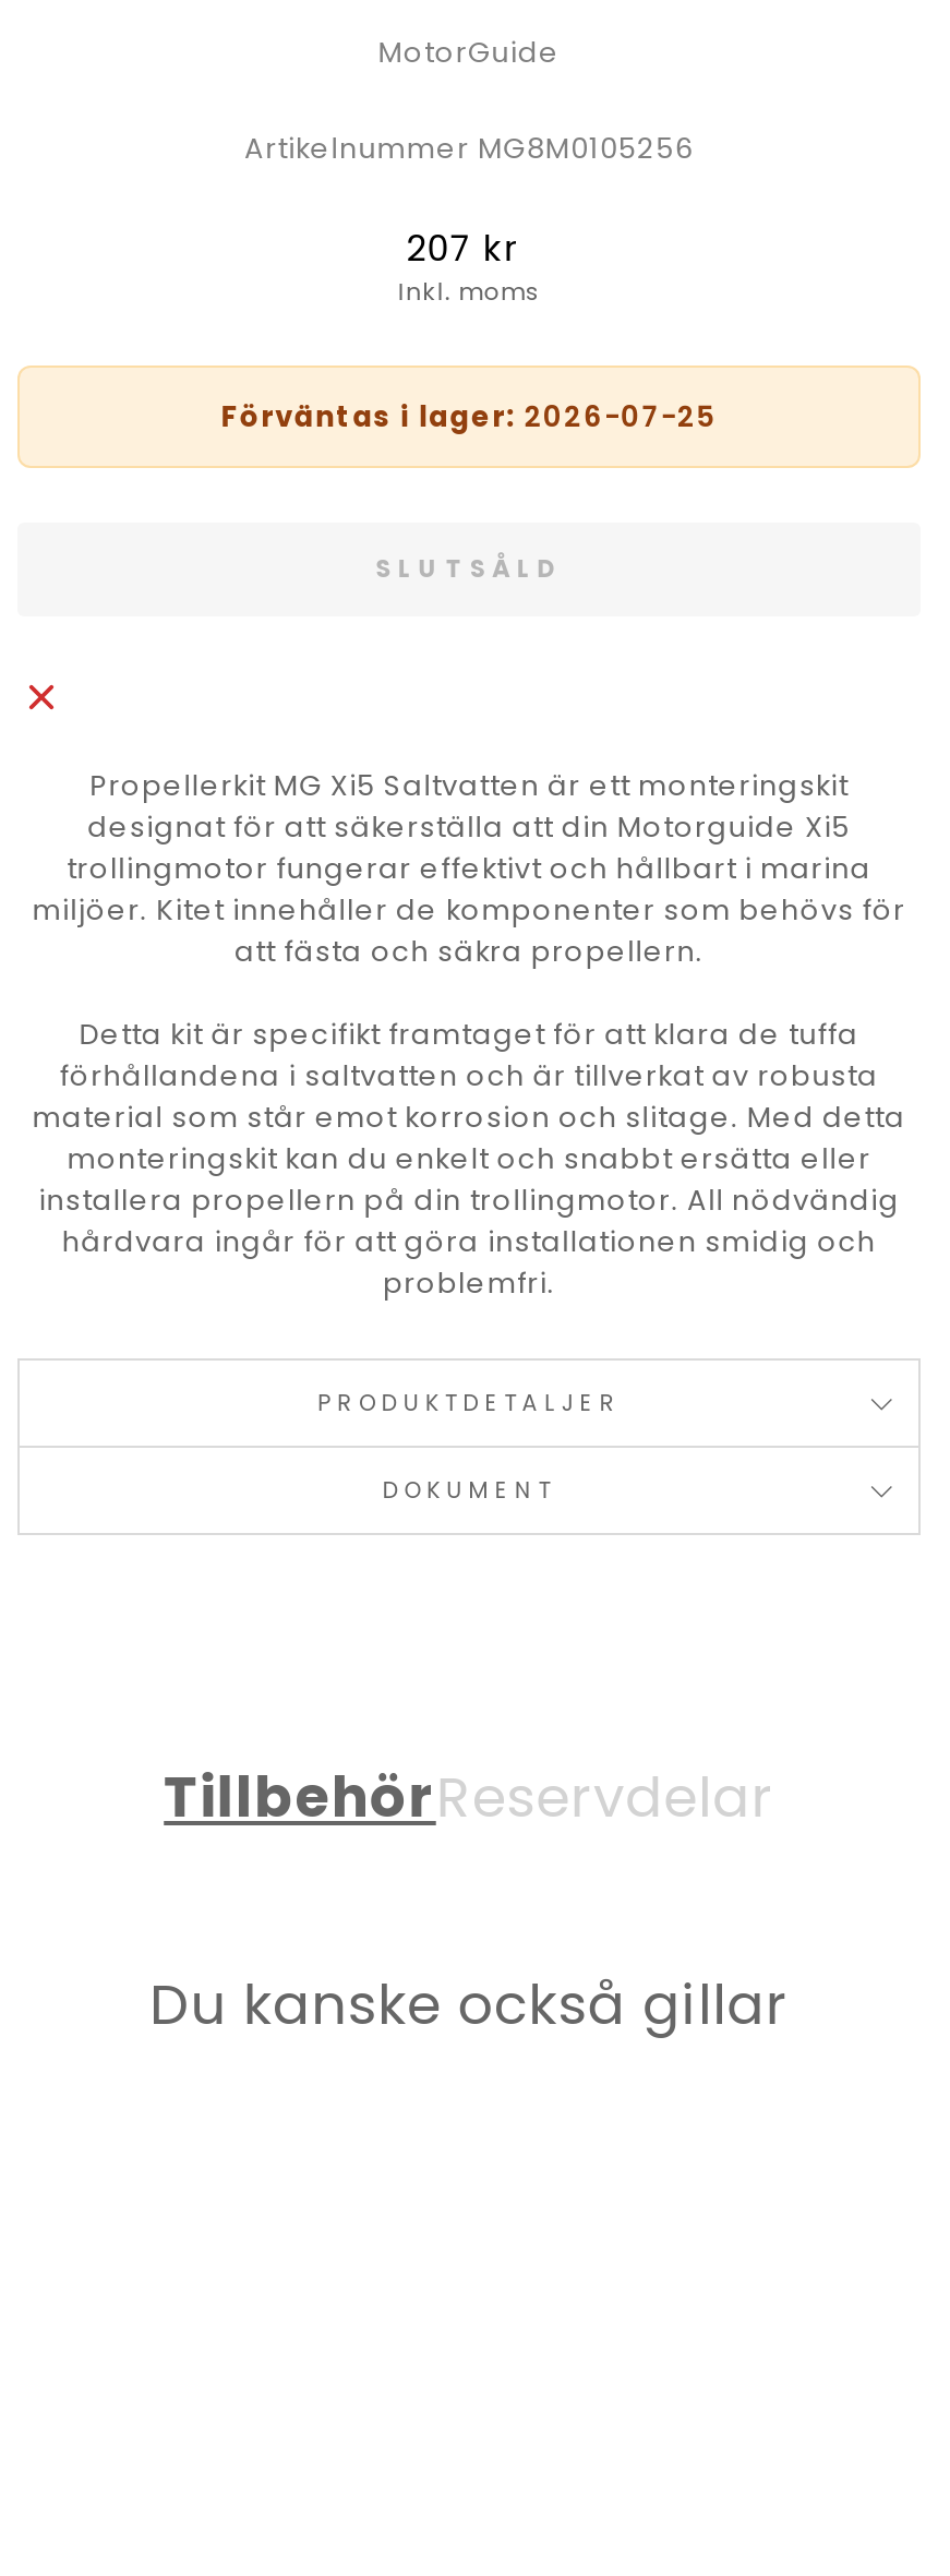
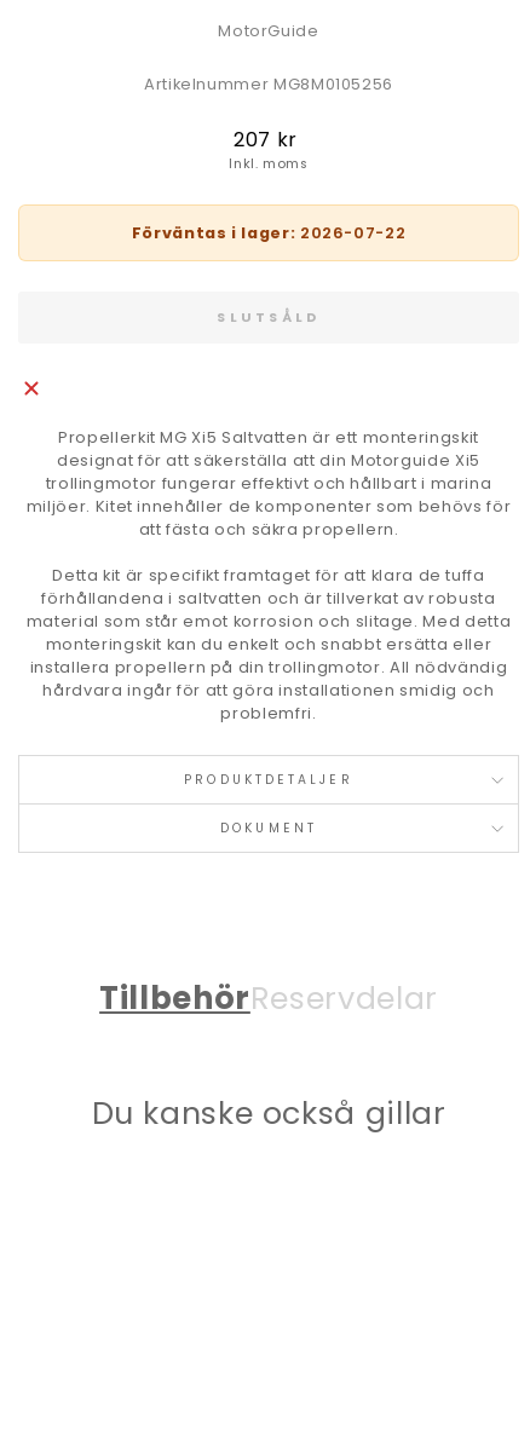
[221,396,717,438] Förväntas i lager: 2026-07-25 -> [132,221,406,244] Förväntas i lager: 2026-07-22

